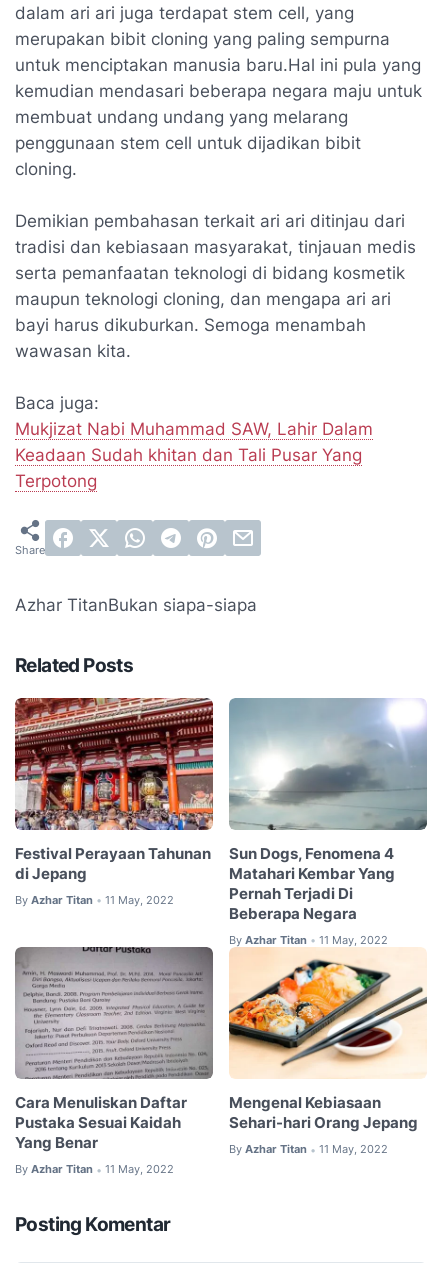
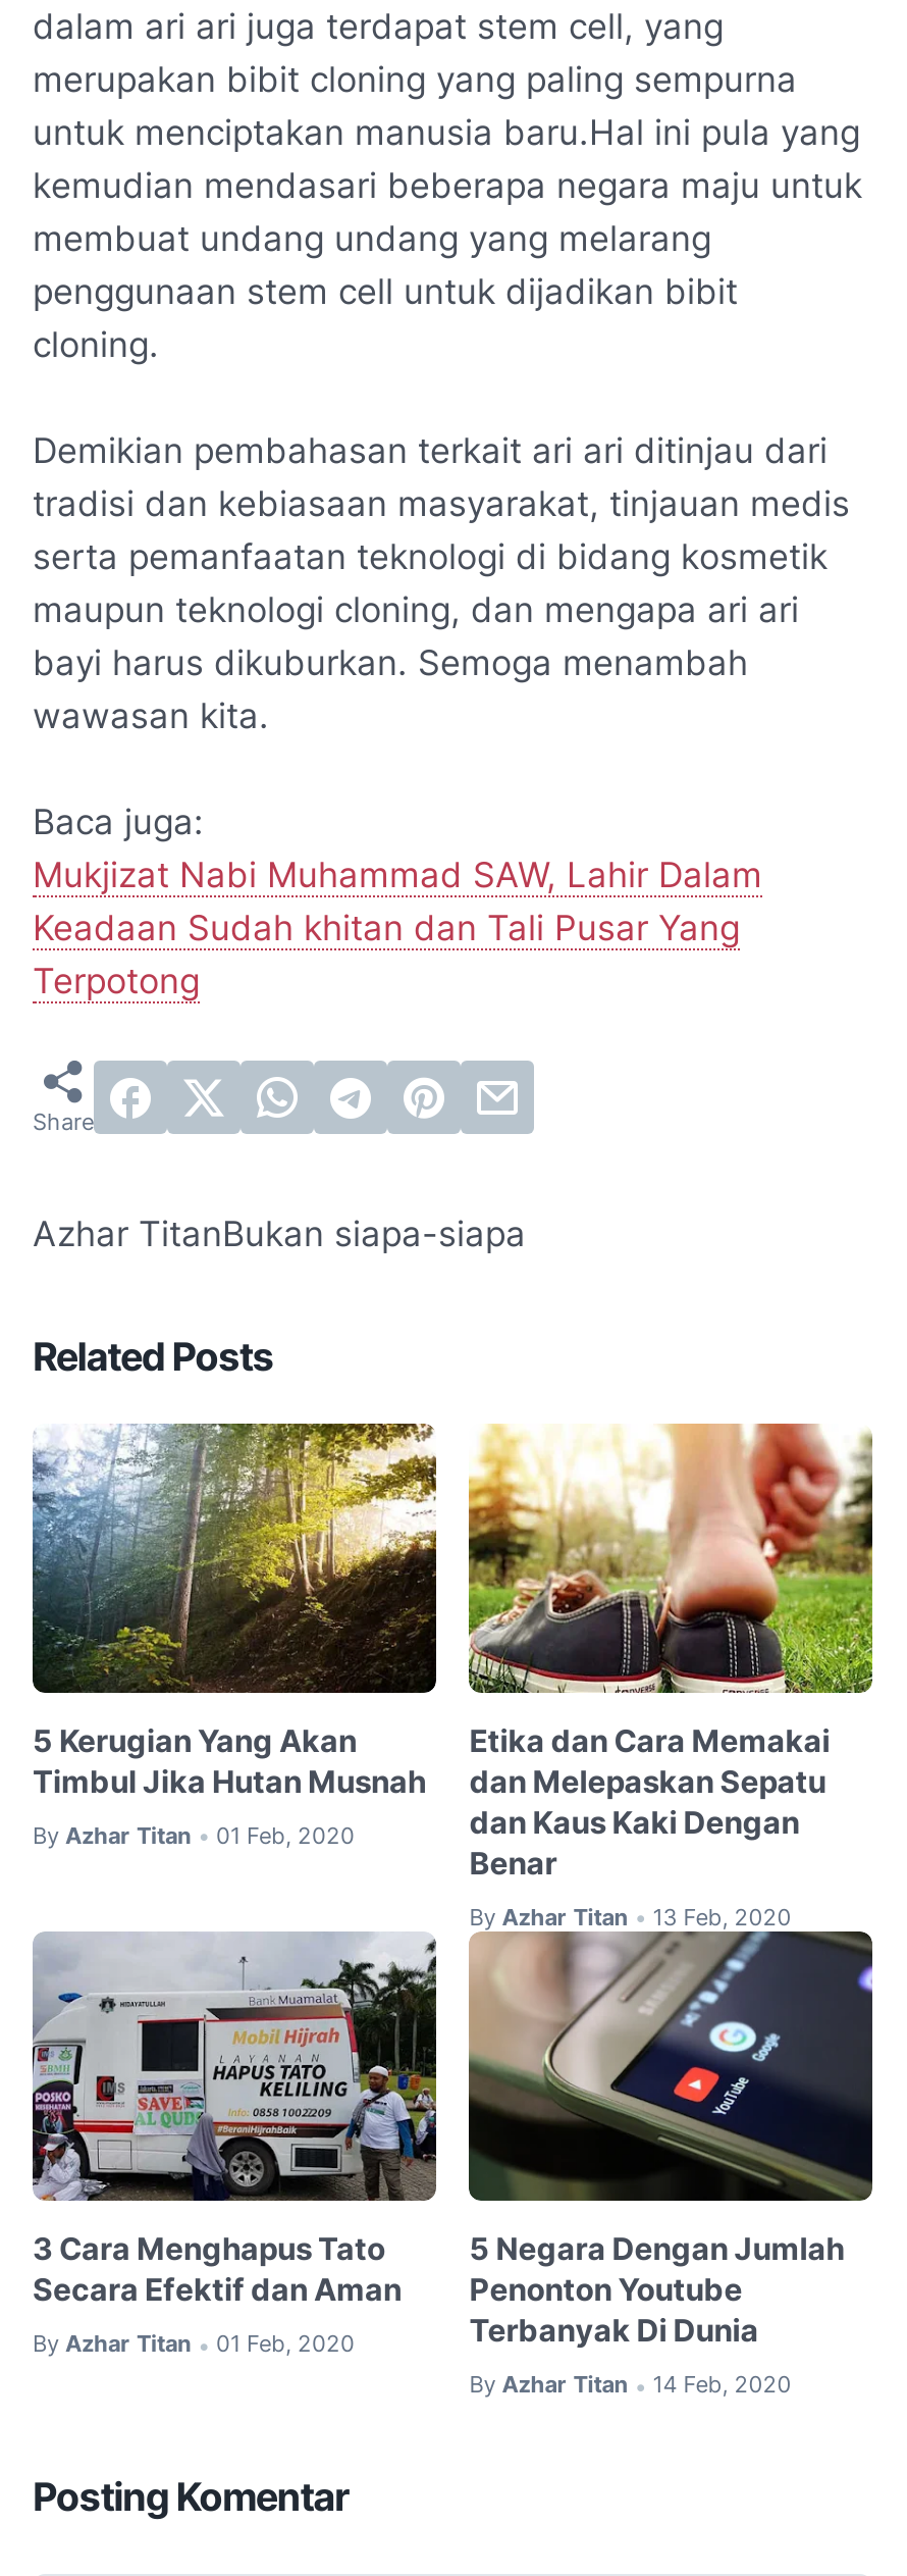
[14,697,214,883] [image] | Festival Perayaan Tahunan | di Jepang -> [31,1422,438,1801] [image] | 5 Kerugian Yang Akan | Timbul Jika Hutan Musnah
[228,697,428,923] [image] | Sun Dogs, Fenomena 4 | Matahari Kembar Yang | Pernah Terjadi Di | Beberapa Negara -> [467,1422,874,1882] [image] | Etika dan Cara Memakai | dan Melepaskan Sepatu | dan Kaus Kaki Dengan | Benar
[15,893,174,907] By Azhar Titan • 11 May, 2022 -> [33,1821,355,1851] By Azhar Titan • 01 Feb, 2020
[228,933,427,1079] [image] | By Azhar Titan • 11 May, 2022 -> [467,1903,874,2203] [image] | By Azhar Titan • 13 Feb, 2020
[15,946,214,1152] [image] | Cara Menuliskan Daftar | Pustaka Sesuai Kaidah | Yang Benar -> [33,1931,438,2309] [image] | 3 Cara Menghapus Tato | Secara Efektif dan Aman
[229,1094,418,1132] Mengenal Kebiasaan | Sehari-hari Orang Jepang -> [469,2232,844,2350] 5 Negara Dengan Jumlah | Penonton Youtube | Terbanyak Di Dunia
[229,1142,388,1157] By Azhar Titan • 11 May, 2022 -> [469,2370,791,2400] By Azhar Titan • 14 Feb, 2020
[15,1162,174,1177] By Azhar Titan • 11 May, 2022 -> [33,2329,355,2359] By Azhar Titan • 01 Feb, 2020

